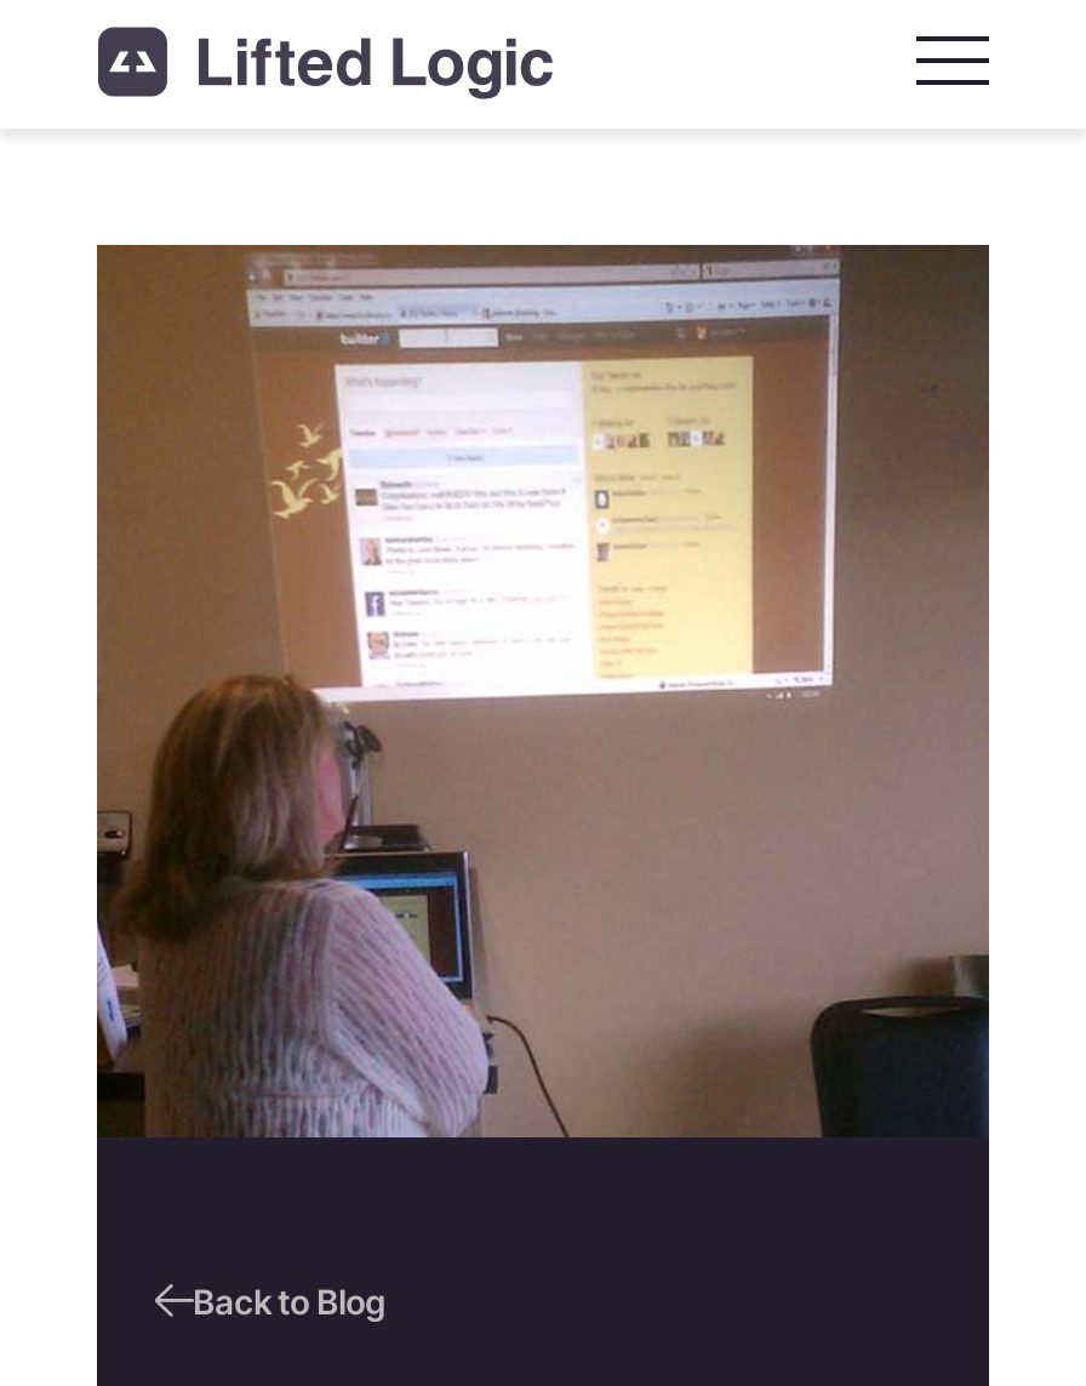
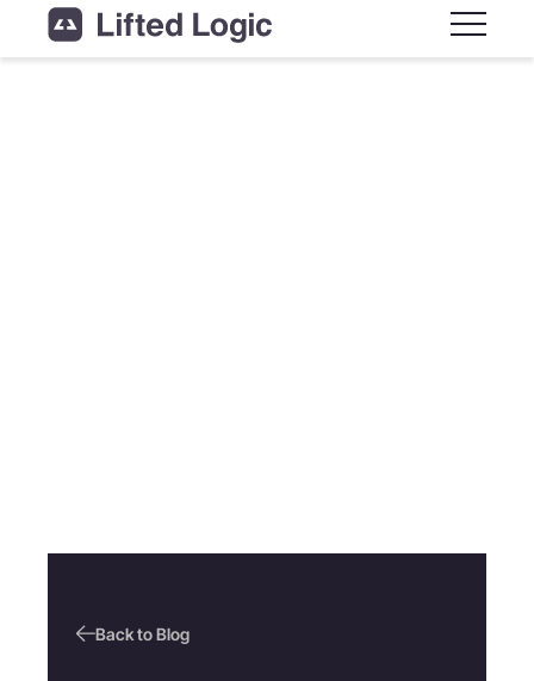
[95,243,991,1140] [image] -> none

